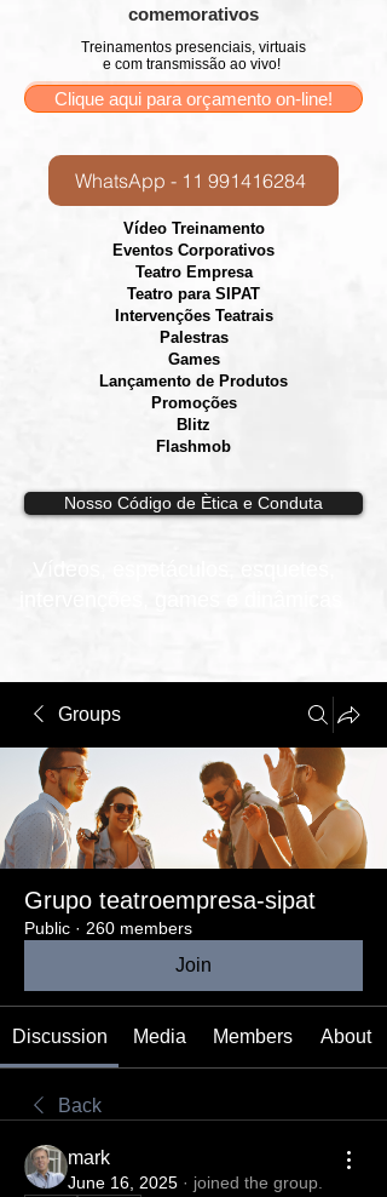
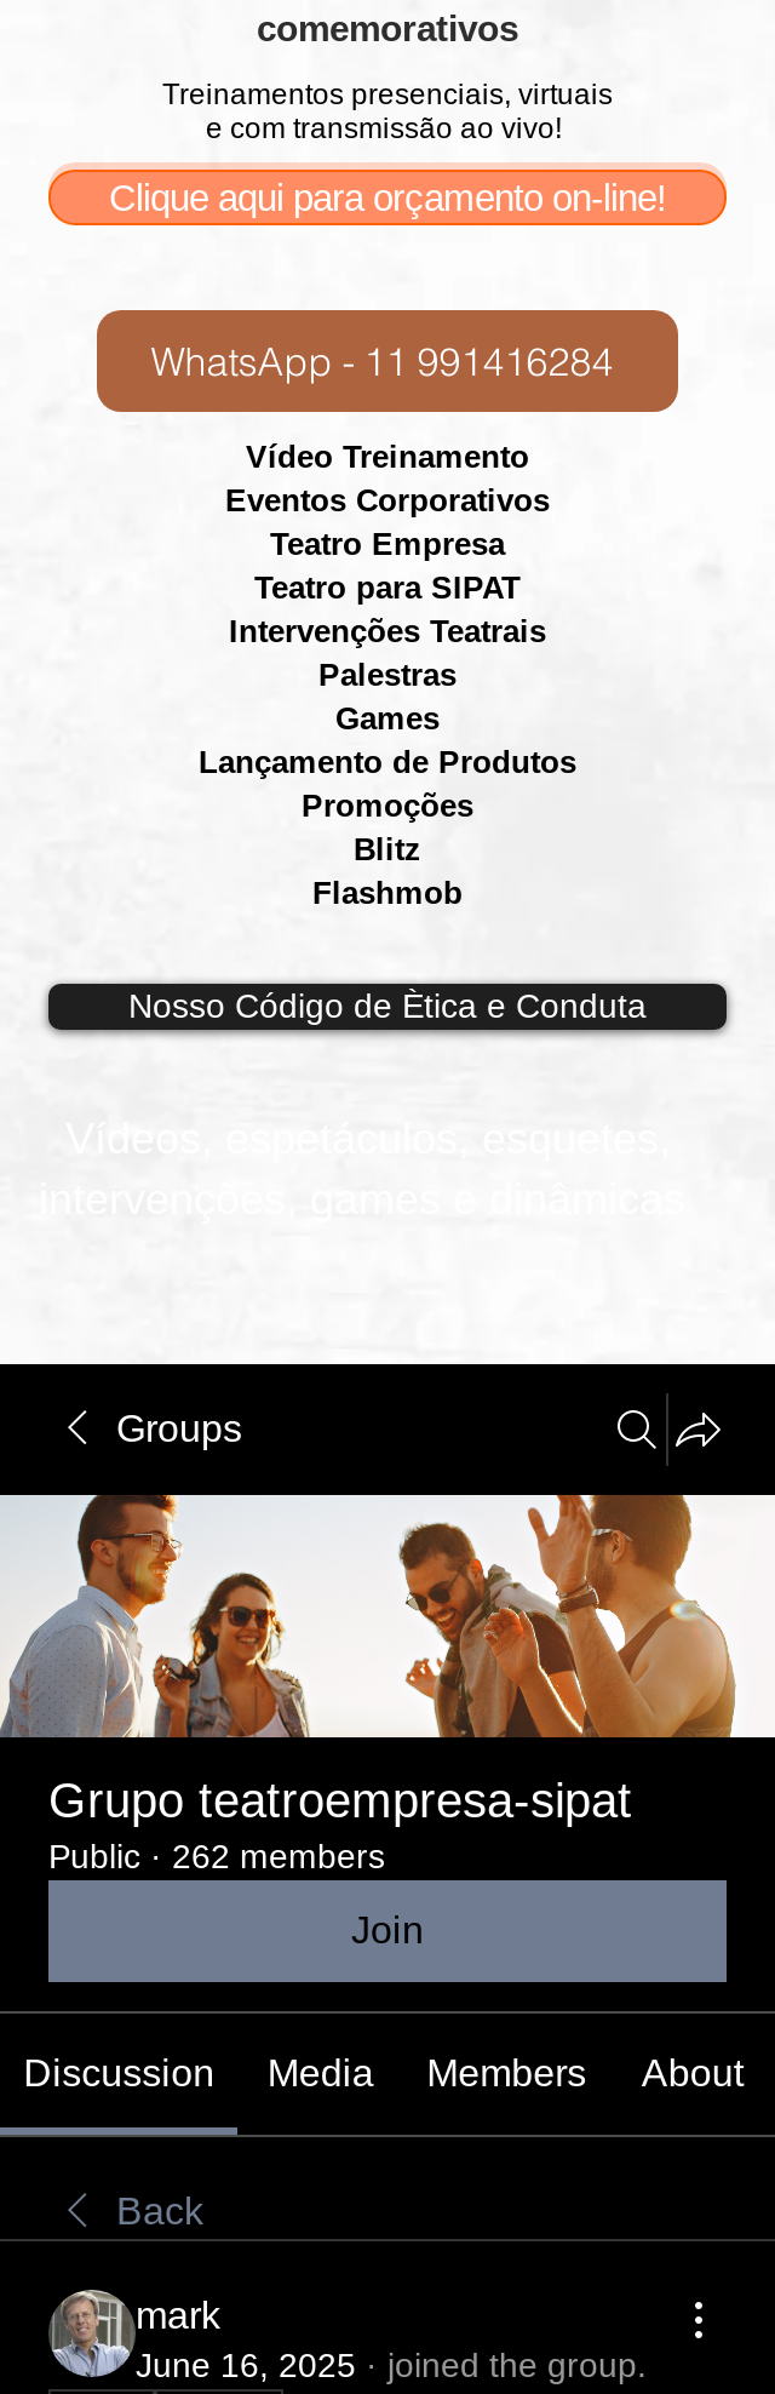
[24,918,192,938] Public · 260 members -> [48,1837,385,1875] Public · 262 members

